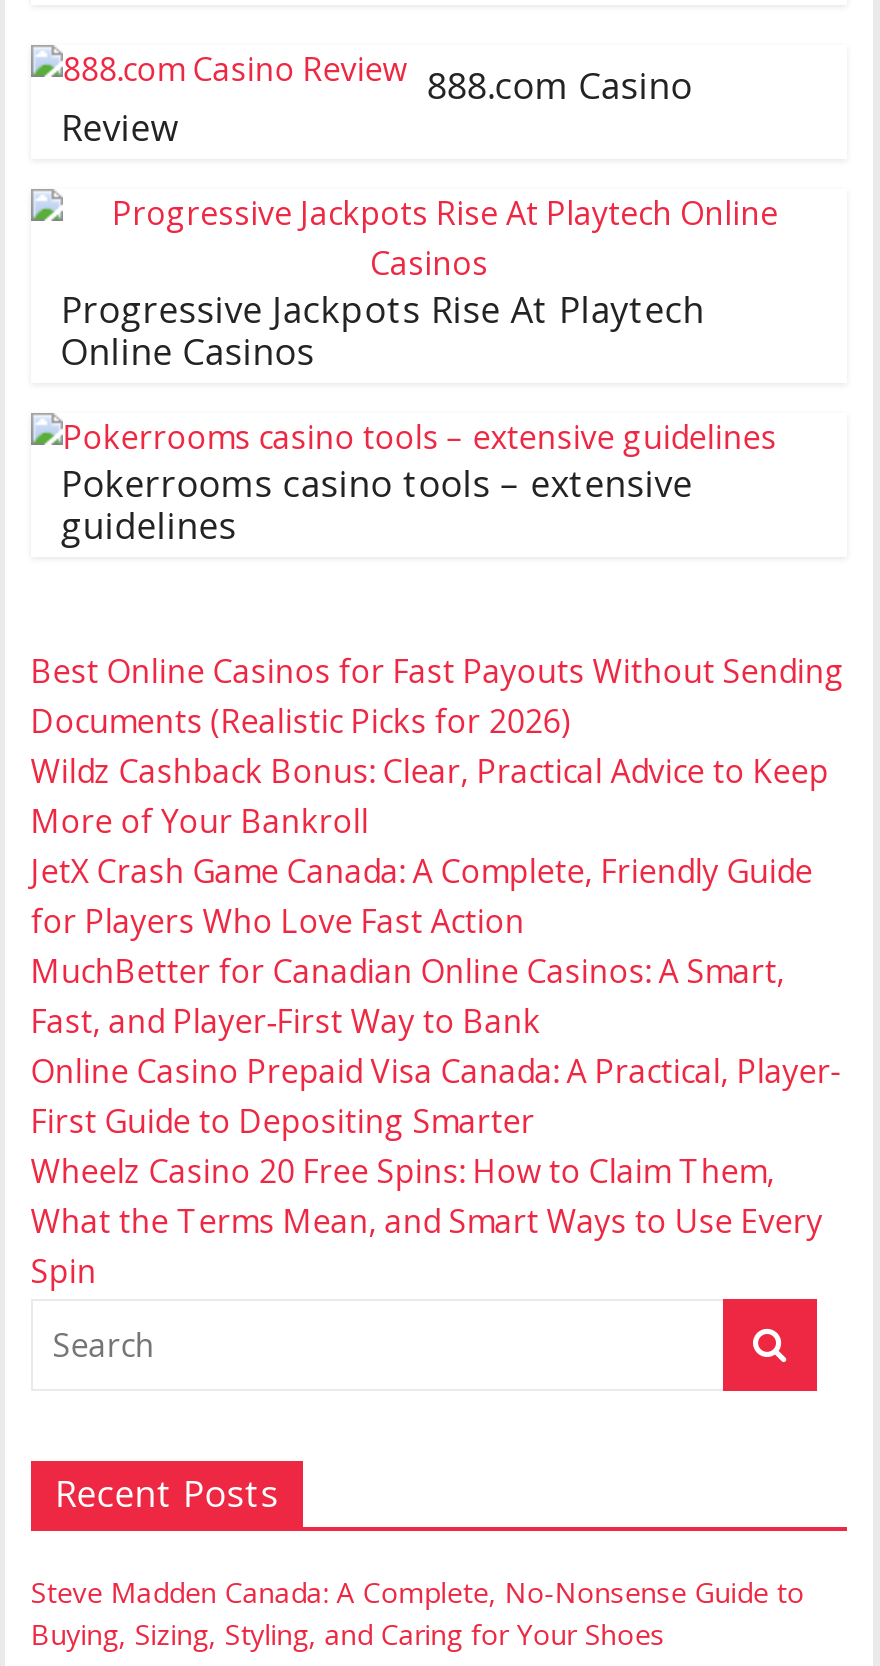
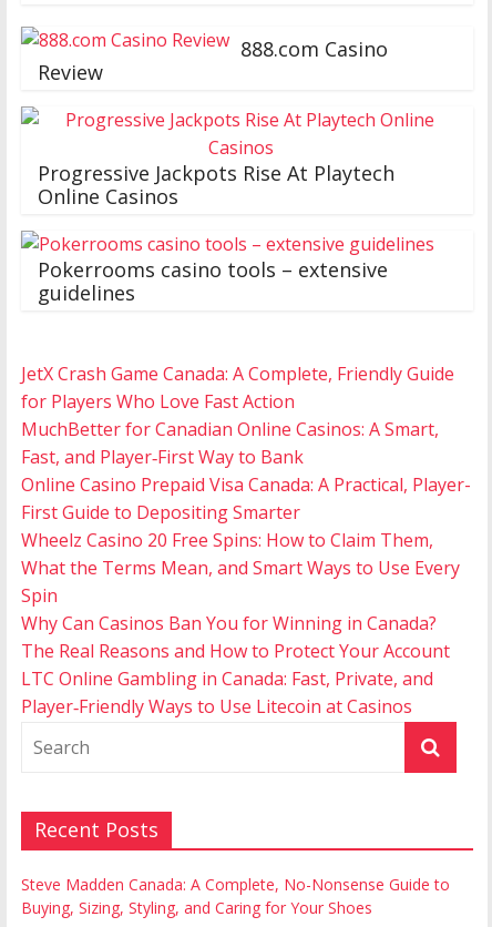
[31,649,845,843] Best Online Casinos for Fast Payouts Without Sending | Documents (Realistic Picks for 2026) | Wildz Cashback Bonus: Clear, Practical Advice to Keep | More of Your Bankroll -> none
moved [31,849,843,1293] -> [21,362,471,608]: JetX Crash Game Canada: A Complete, Friendly Guide | for Players Who Love Fast Action | MuchBetter for Canadian Online Casinos: A Smart, | ... | What the Terms Mean, and Smart Ways to Use Every | Spin
none -> [21,611,450,719] Why Can Casinos Ban You for Winning in Canada? | The Real Reasons and How to Protect Your Account | LTC Online Gambling in Canada: Fast, Private, and | Player‑Friendly Ways to Use Litecoin at Casinos

